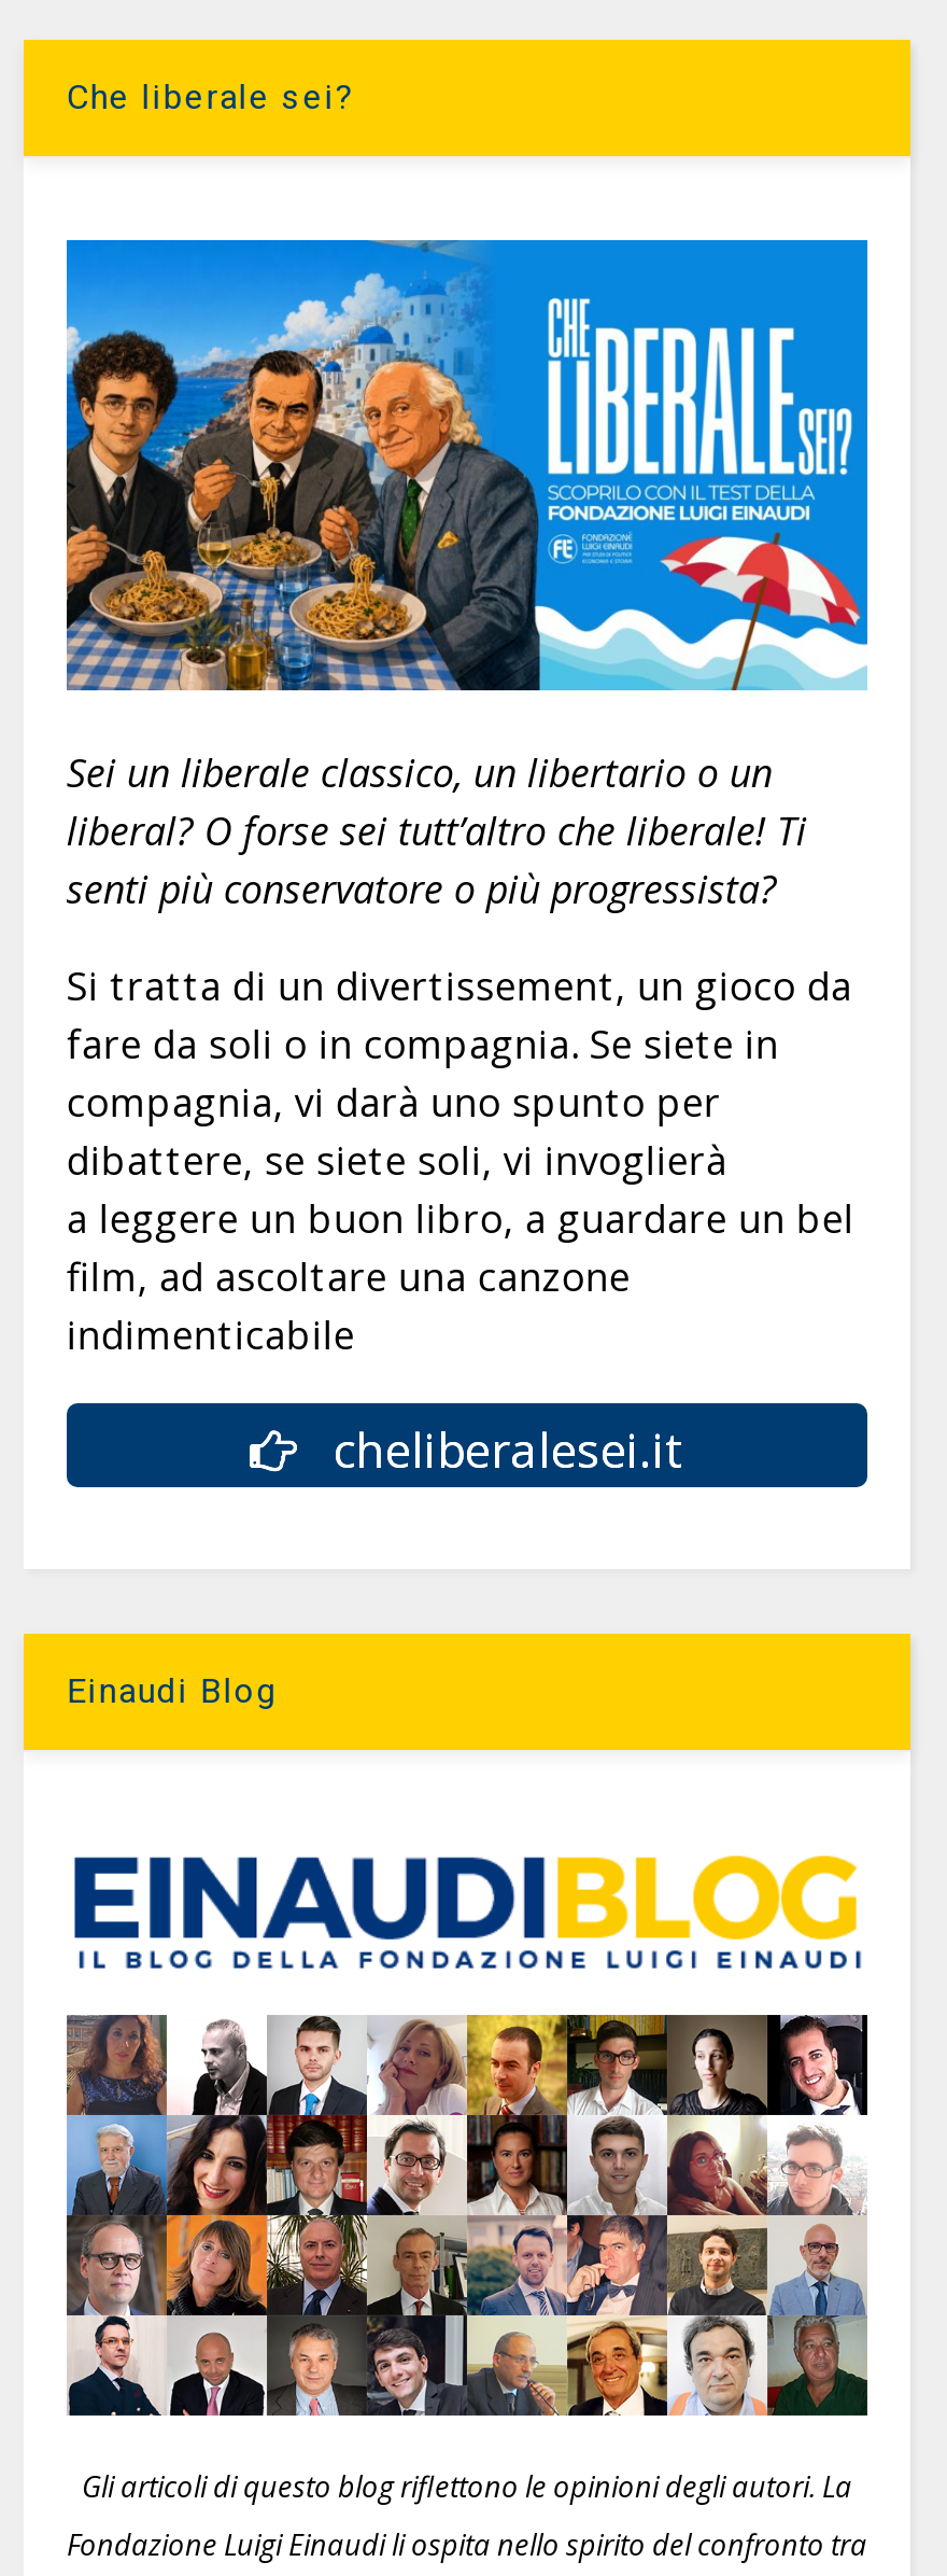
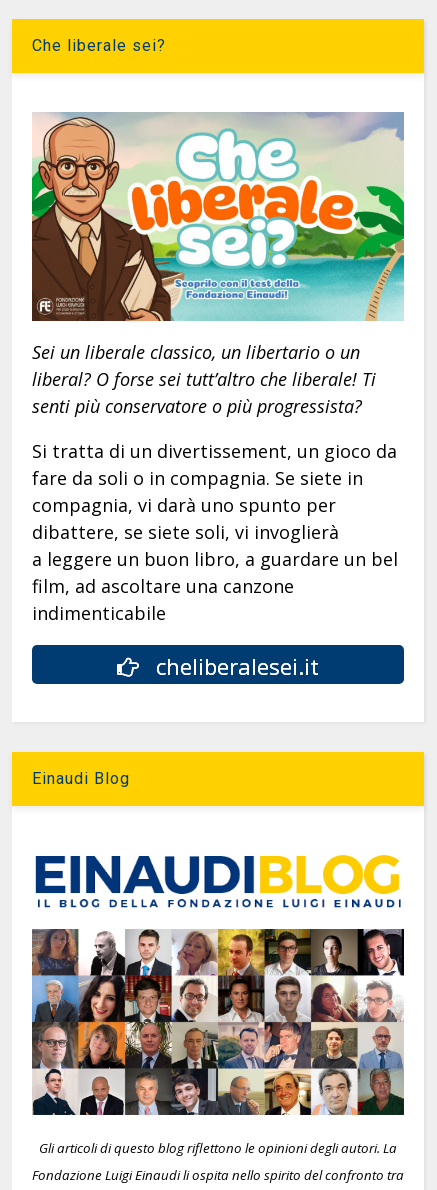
[65,237,870,691] [image] -> [31,111,405,322] [image]

